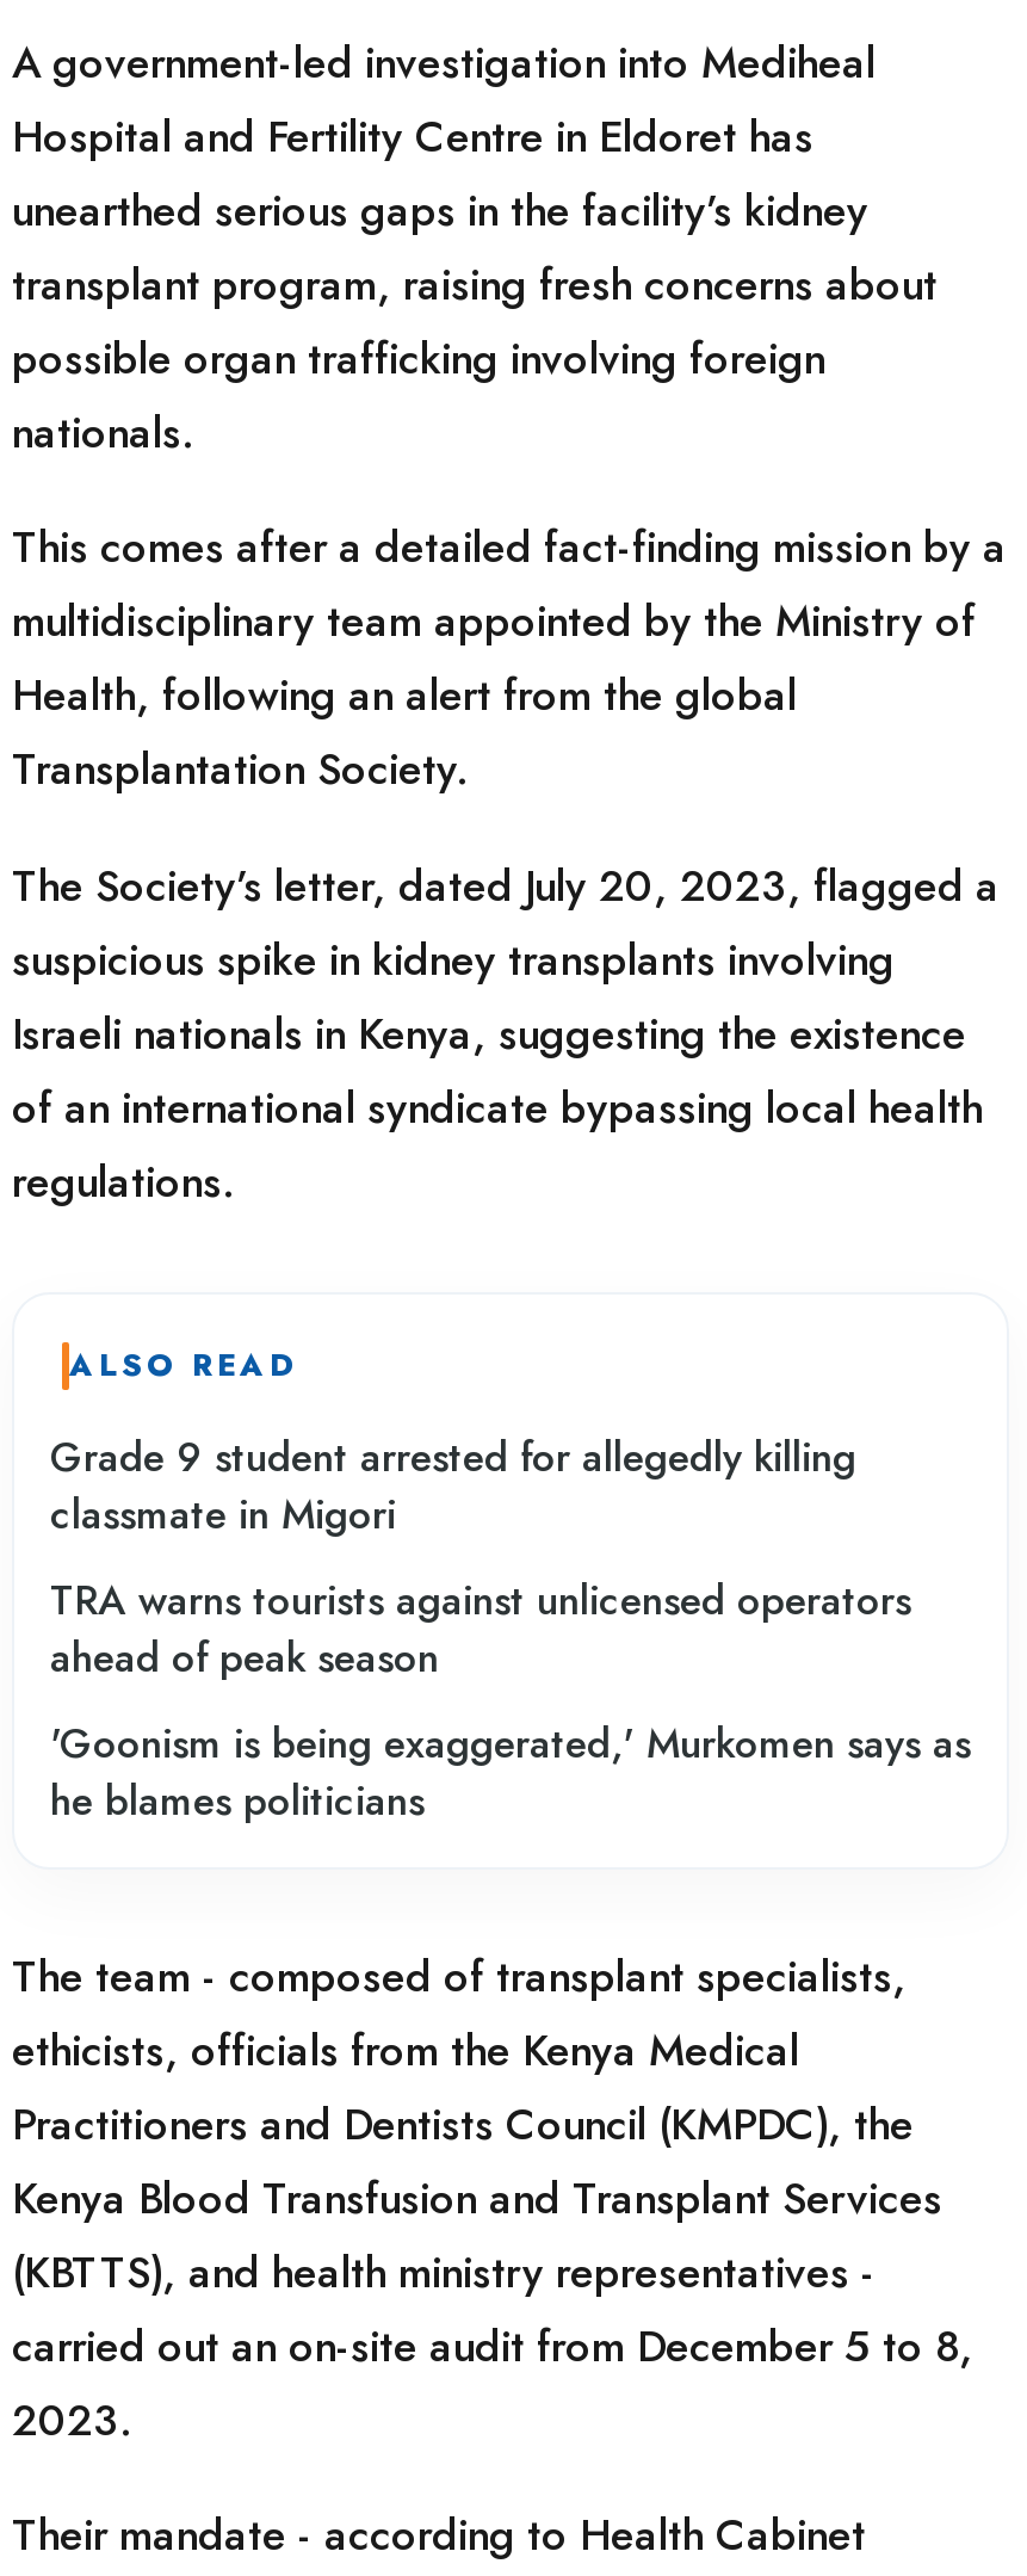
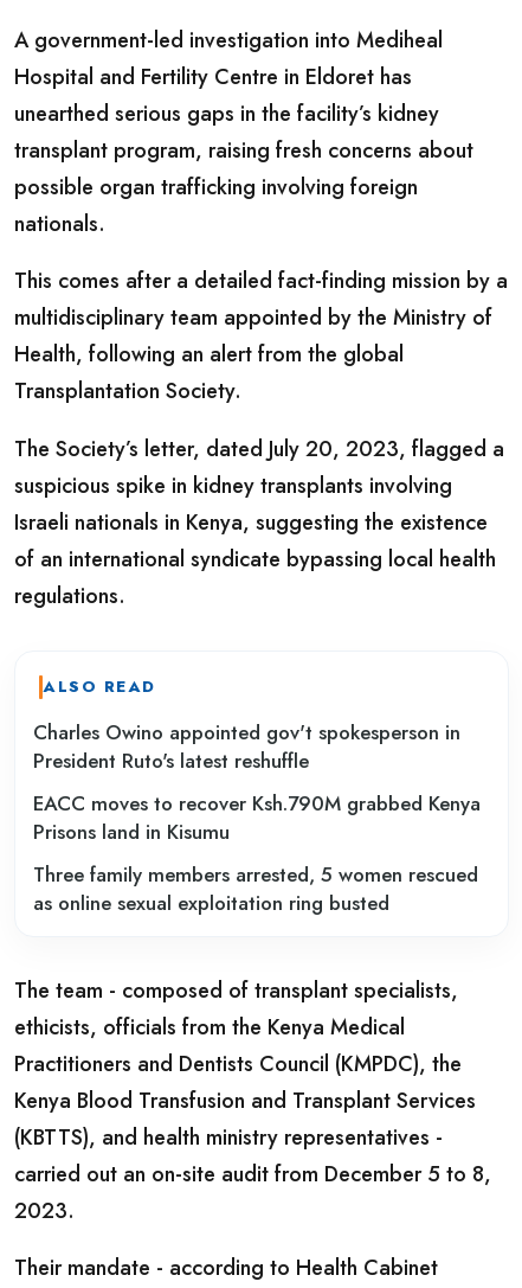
[50,1428,856,1542] Grade 9 student arrested for allegedly killing | classmate in Migori -> [33,718,460,775] Charles Owino appointed gov't spokesperson in | President Ruto's latest reshuffle
[50,1571,911,1686] TRA warns tourists against unlicensed operators | ahead of peak season -> [33,789,481,846] EACC moves to recover Ksh.790M grabbed Kenya | Prisons land in Kisumu
[50,1714,971,1829] 'Goonism is being exaggerated,' Murkomen says as | he blames politicians -> [33,860,478,917] Three family members arrested, 5 women rescued | as online sexual exploitation ring busted

